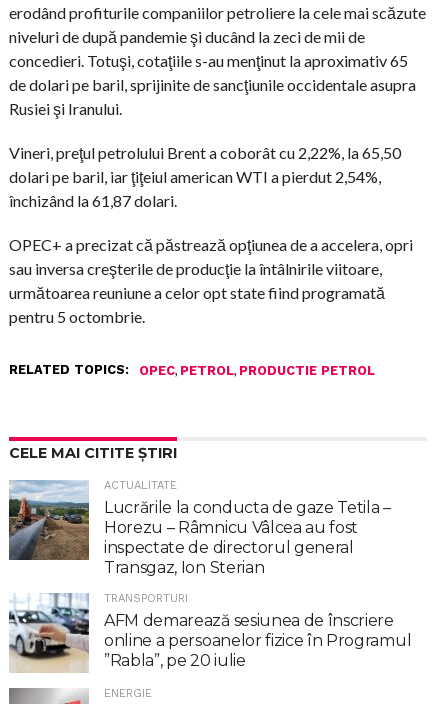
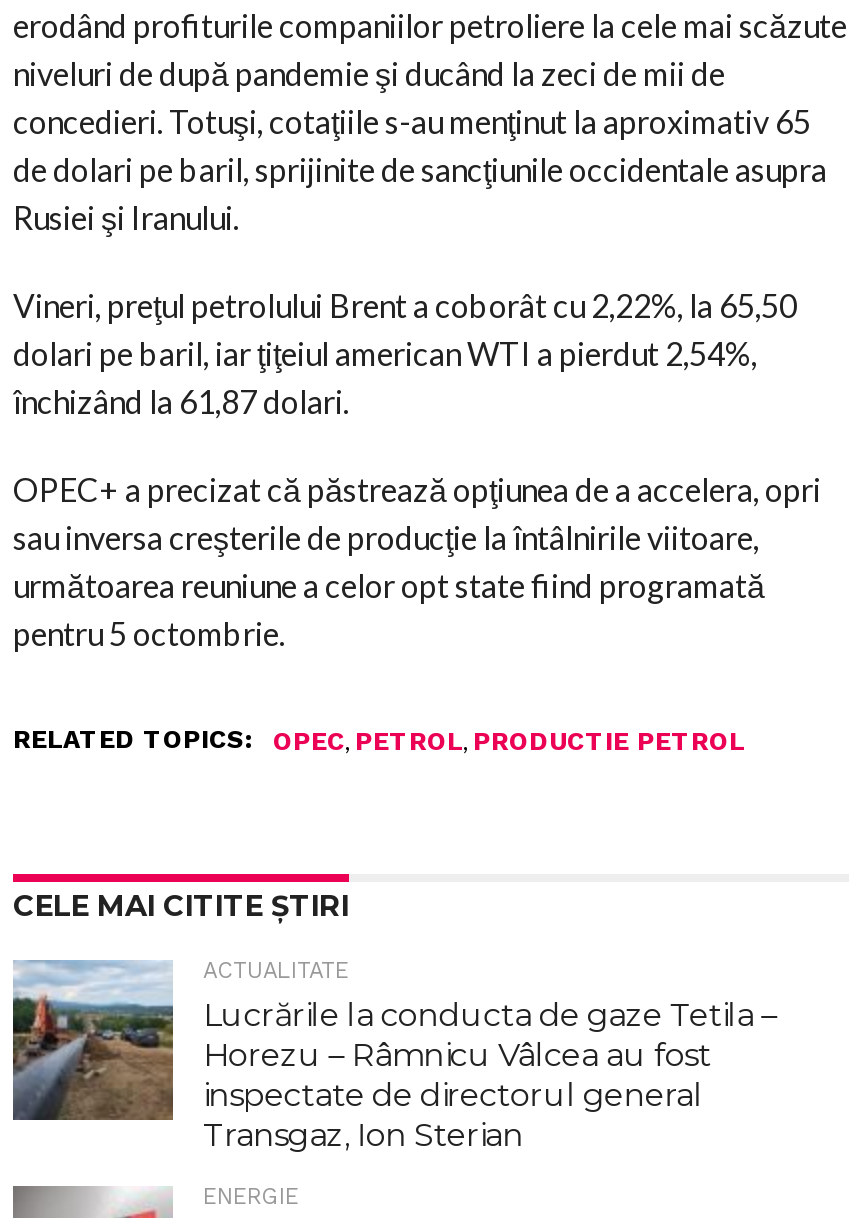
[9,592,411,674] [image] | TRANSPORTURI | AFM demarează sesiunea de înscriere | online a persoanelor fizice în Programul | ”Rabla”, pe 20 iulie -> none

